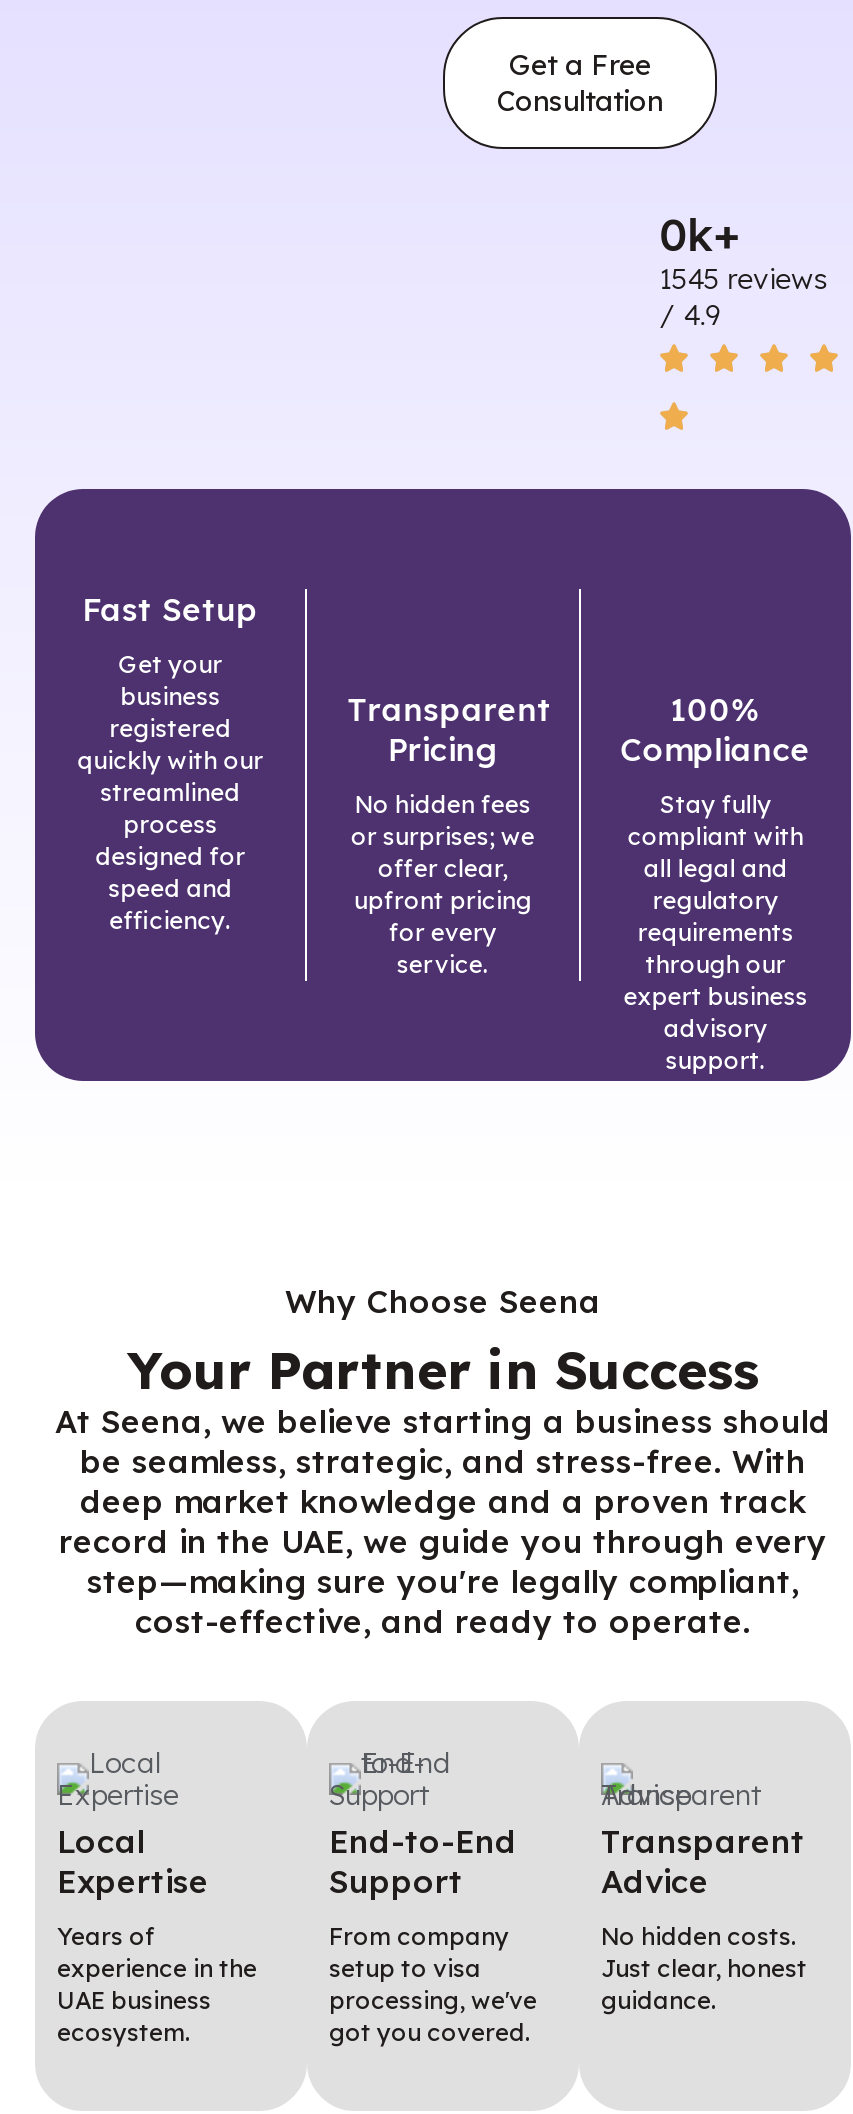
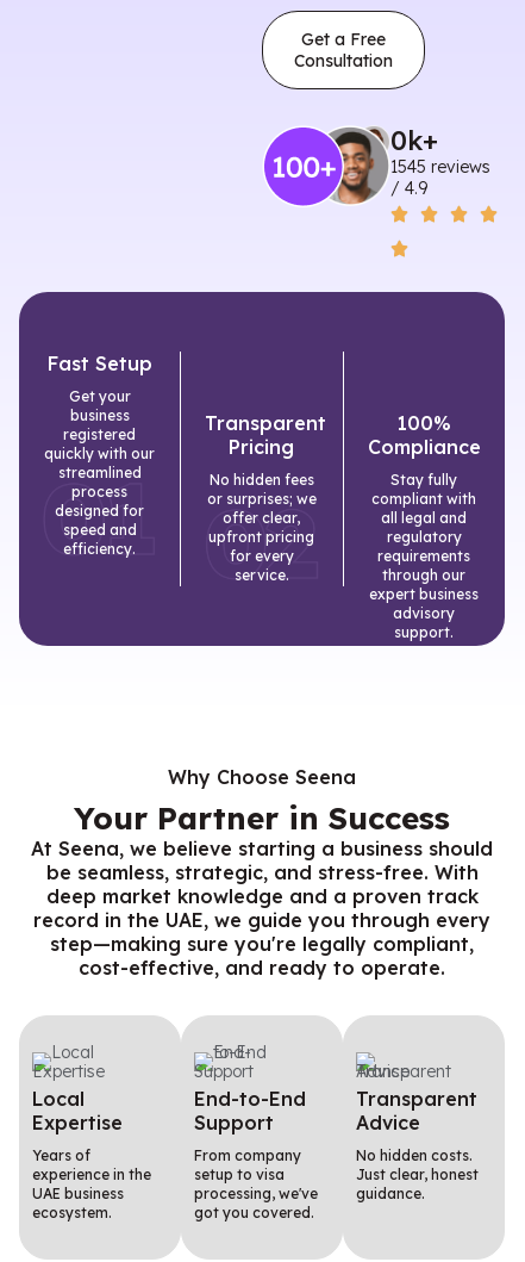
none -> [263,126,387,206] [image]

